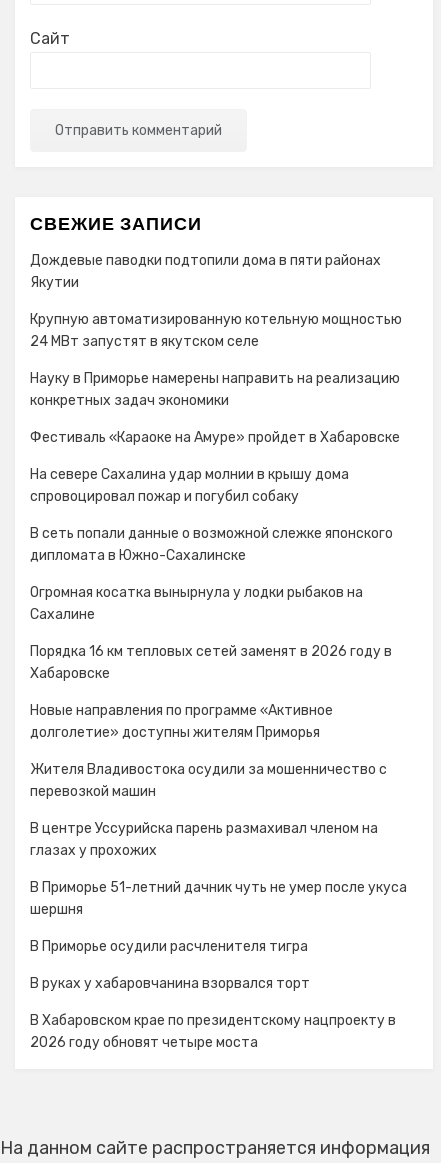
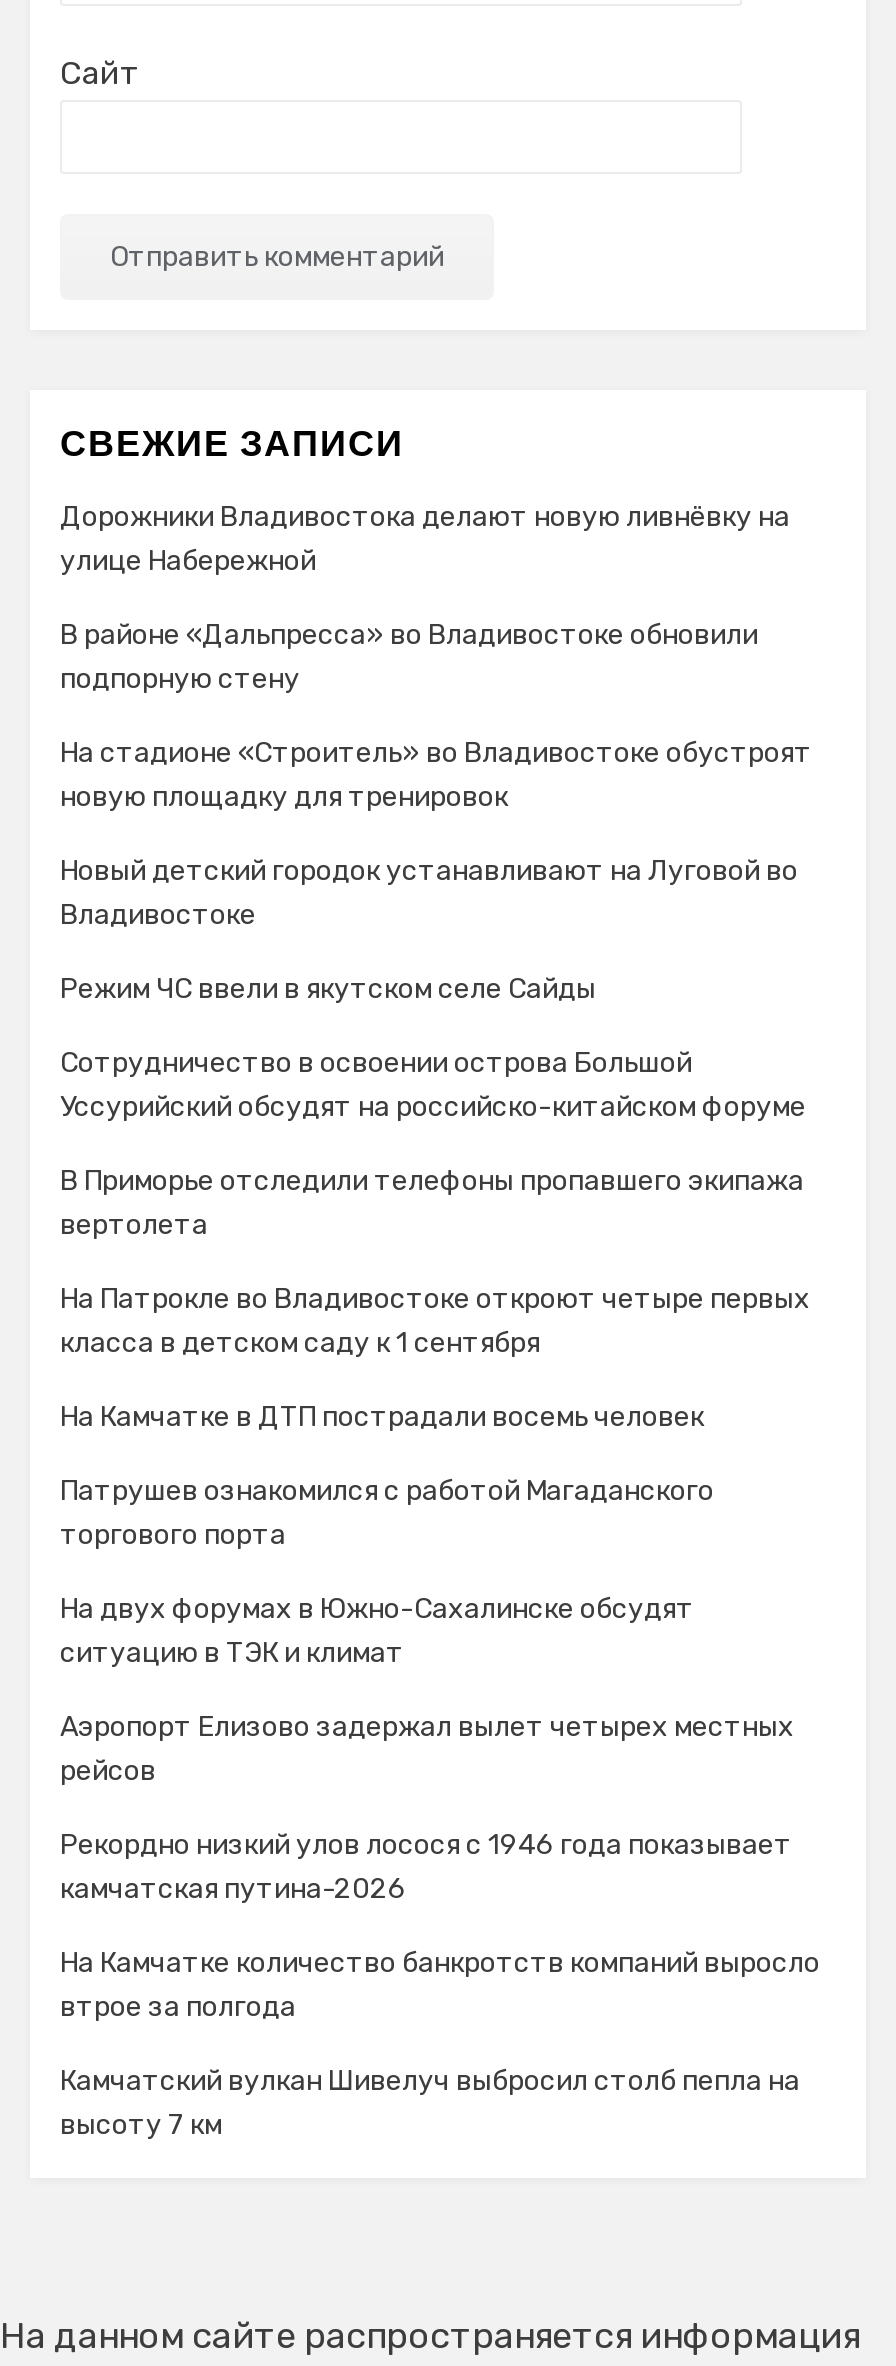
[30,252,381,291] Дождевые паводки подтопили дома в пяти районах | Якутии -> [60,500,790,578] Дорожники Владивостока делают новую ливнёвку на | улице Набережной
[30,311,402,350] Крупную автоматизированную котельную мощностью | 24 МВт запустят в якутском селе -> [60,618,758,696] В районе «Дальпресса» во Владивостоке обновили | подпорную стену
[30,370,400,409] Науку в Приморье намерены направить на реализацию | конкретных задач экономики -> [60,736,812,814] На стадионе «Строитель» во Владивостоке обустроят | новую площадку для тренировок
[30,429,400,446] Фестиваль «Караоке на Амуре» пройдет в Хабаровске -> [60,854,798,932] Новый детский городок устанавливают на Луговой во | Владивостоке
[30,466,349,505] На севере Сахалина удар молнии в крышу дома | спровоцировал пожар и погубил собаку -> [60,972,596,1006] Режим ЧС ввели в якутском селе Сайды
[30,525,393,564] В сеть попали данные о возможной слежке японского | дипломата в Южно-Сахалинске -> [60,1046,806,1124] Сотрудничество в освоении острова Большой | Уссурийский обсудят на российско-китайском форуме
[30,584,363,623] Огромная косатка вынырнула у лодки рыбаков на | Сахалине -> [60,1164,804,1242] В Приморье отследили телефоны пропавшего экипажа | вертолета
[30,643,392,682] Порядка 16 км тепловых сетей заменят в 2026 году в | Хабаровске -> [60,1282,810,1360] На Патрокле во Владивостоке откроют четыре первых | класса в детском саду к 1 сентября
[30,702,333,741] Новые направления по программе «Активное | долголетие» доступны жителям Приморья -> [60,1400,704,1434] На Камчатке в ДТП пострадали восемь человек
[30,761,387,800] Жителя Владивостока осудили за мошенничество с | перевозкой машин -> [60,1474,714,1552] Патрушев ознакомился с работой Магаданского | торгового порта
[30,820,378,859] В центре Уссурийска парень размахивал членом на | глазах у прохожих -> [60,1592,694,1670] На двух форумах в Южно-Сахалинске обсудят | ситуацию в ТЭК и климат
[30,879,407,918] В Приморье 51-летний дачник чуть не умер после укуса | шершня -> [60,1710,794,1788] Аэропорт Елизово задержал вылет четырех местных | рейсов
[30,938,308,955] В Приморье осудили расчленителя тигра -> [60,1828,792,1906] Рекордно низкий улов лосося с 1946 года показывает | камчатская путина-2026
[30,975,310,992] В руках у хабаровчанина взорвался торт -> [60,1946,820,2024] На Камчатке количество банкротств компаний выросло | втрое за полгода
[30,1012,396,1051] В Хабаровском крае по президентскому нацпроекту в | 2026 году обновят четыре моста -> [60,2064,800,2142] Камчатский вулкан Шивелуч выбросил столб пепла на | высоту 7 км

